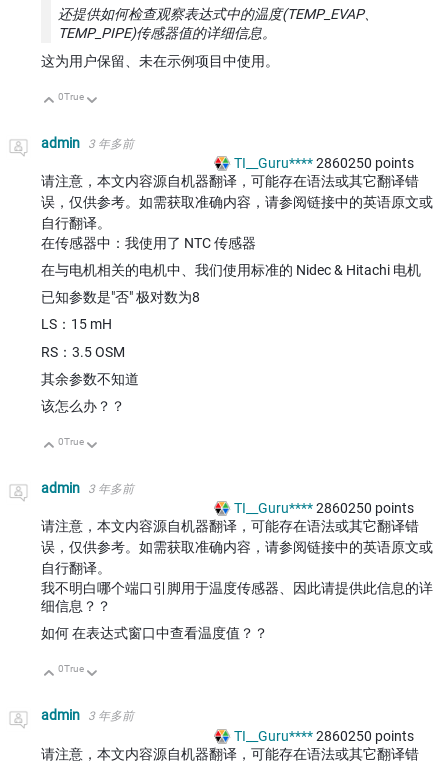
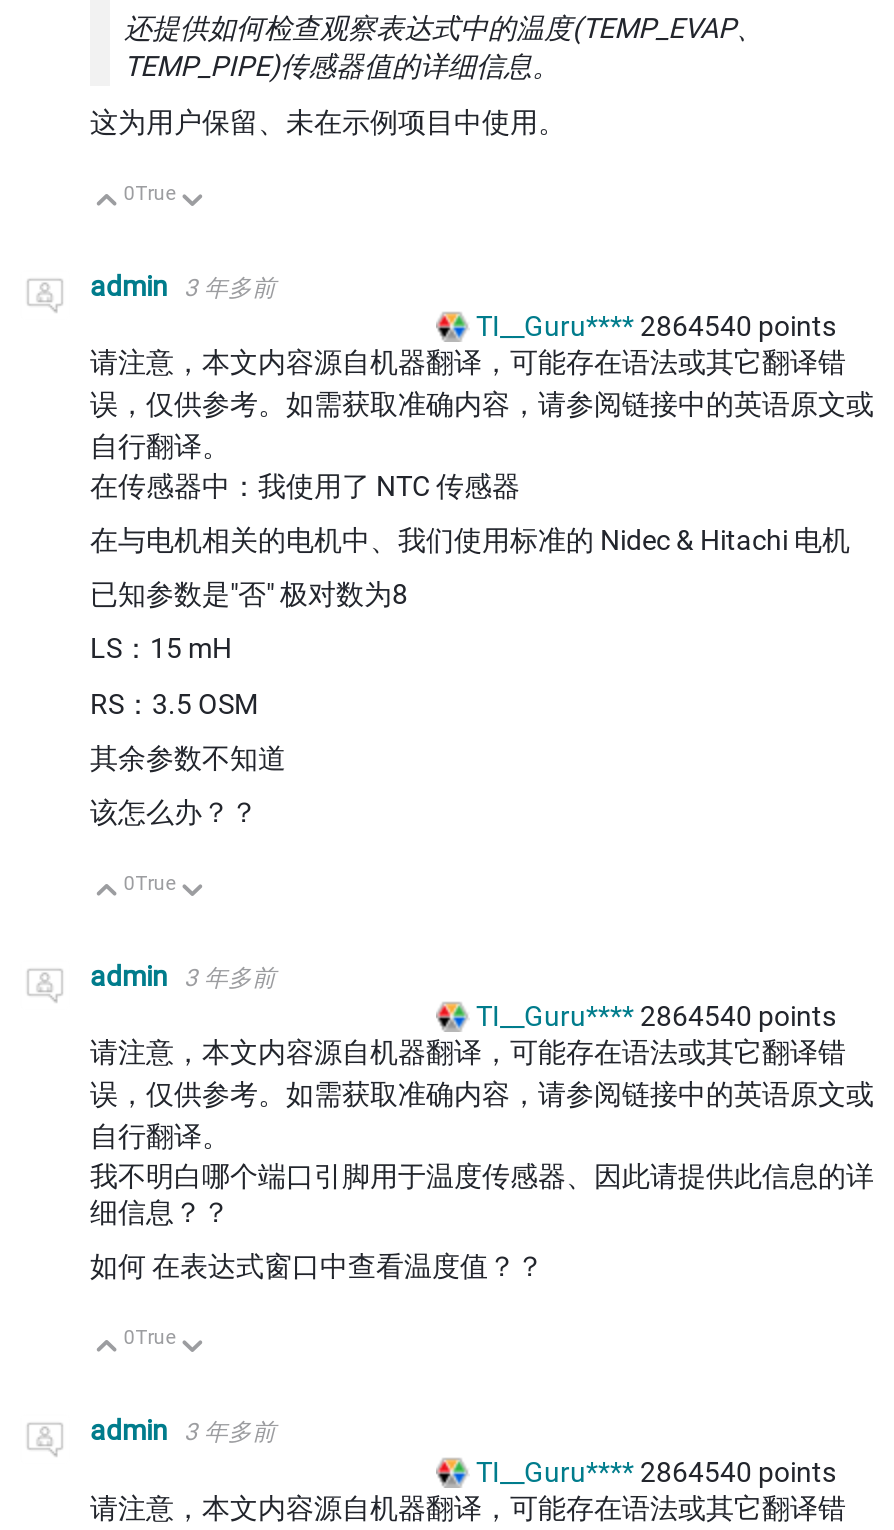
[234,155,414,171] TI__Guru**** 2860250 points -> [476,310,836,342] TI__Guru**** 2864540 points
[234,500,414,516] TI__Guru**** 2860250 points -> [476,1000,836,1032] TI__Guru**** 2864540 points
[234,728,414,744] TI__Guru**** 2860250 points -> [476,1455,836,1487] TI__Guru**** 2864540 points

